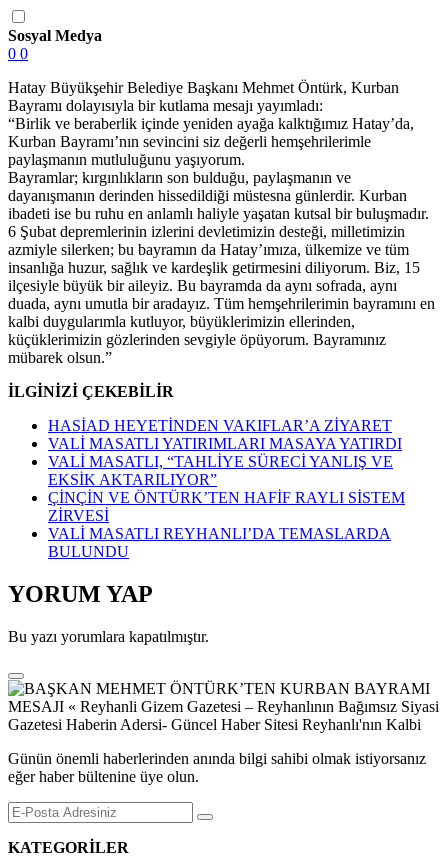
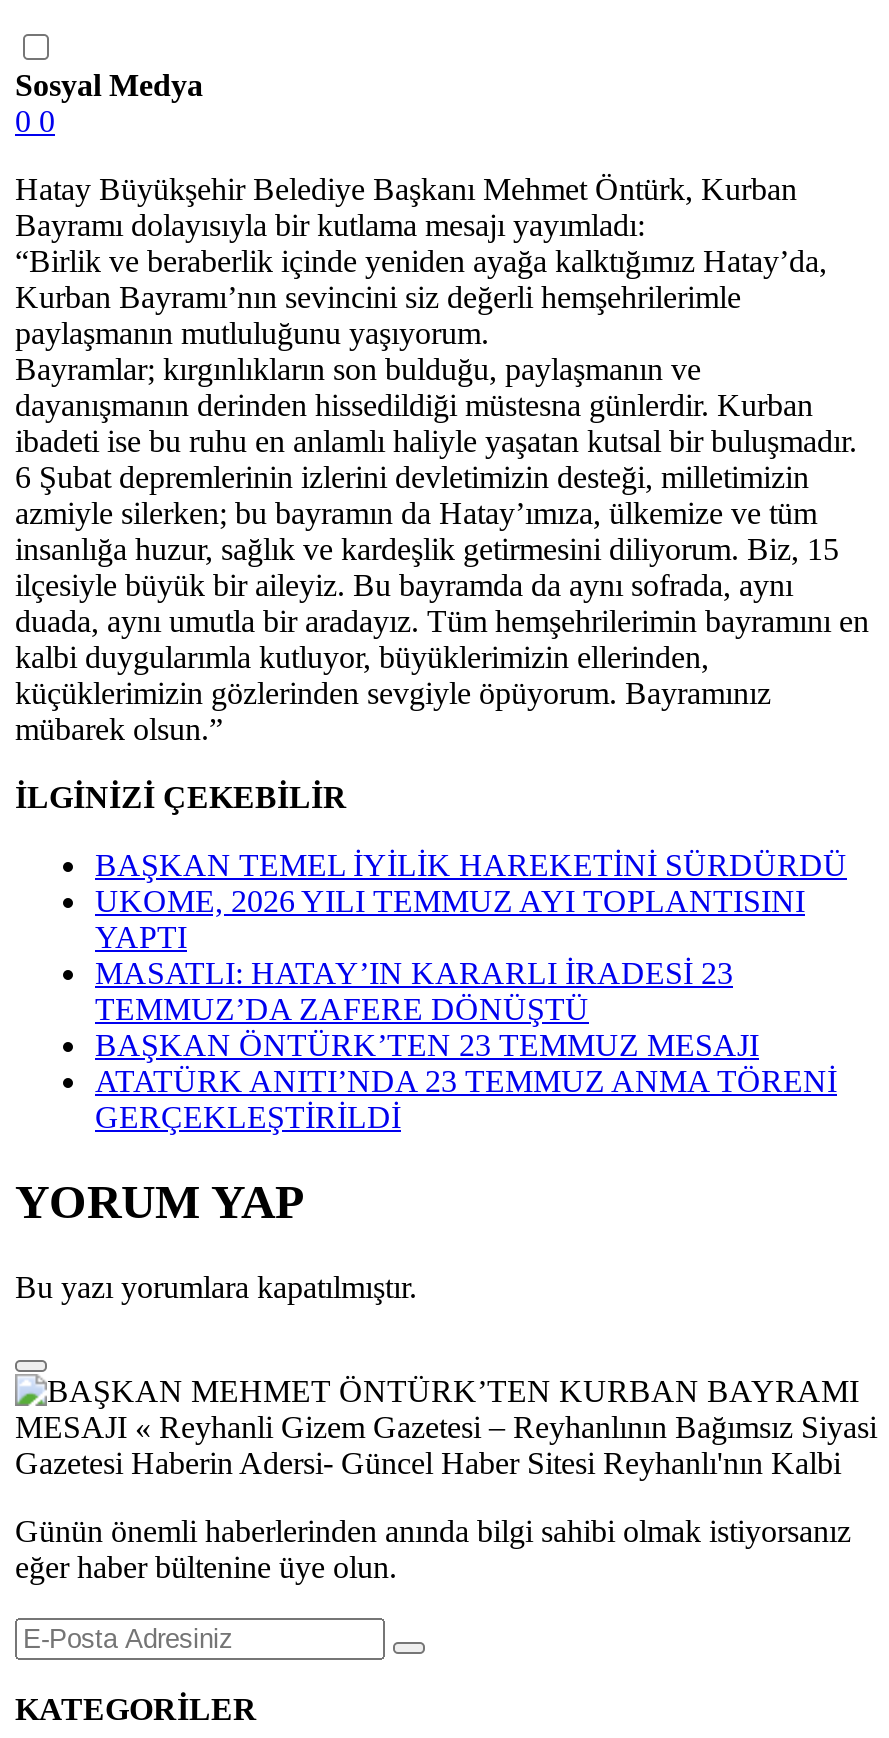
[48,417,405,560] HASİAD HEYETİNDEN VAKIFLAR’A ZİYARET | VALİ MASATLI YATIRIMLARI MASAYA YATIRDI | VALİ MASATLI, “TAHLİYE SÜRECİ YANLIŞ VE | EKSİK AKTARILIYOR” | ÇİNÇİN VE ÖNTÜRK’TEN HAFİF RAYLI SİSTEM | ZİRVESİ | VALİ MASATLI REYHANLI’DA TEMASLARDA | BULUNDU -> [95,848,847,1134] BAŞKAN TEMEL İYİLİK HAREKETİNİ SÜRDÜRDÜ | UKOME, 2026 YILI TEMMUZ AYI TOPLANTISINI | YAPTI | MASATLI: HATAY’IN KARARLI İRADESİ 23 | TEMMUZ’DA ZAFERE DÖNÜŞTÜ | BAŞKAN ÖNTÜRK’TEN 23 TEMMUZ MESAJI | ATATÜRK ANITI’NDA 23 TEMMUZ ANMA TÖRENİ | GERÇEKLEŞTİRİLDİ

